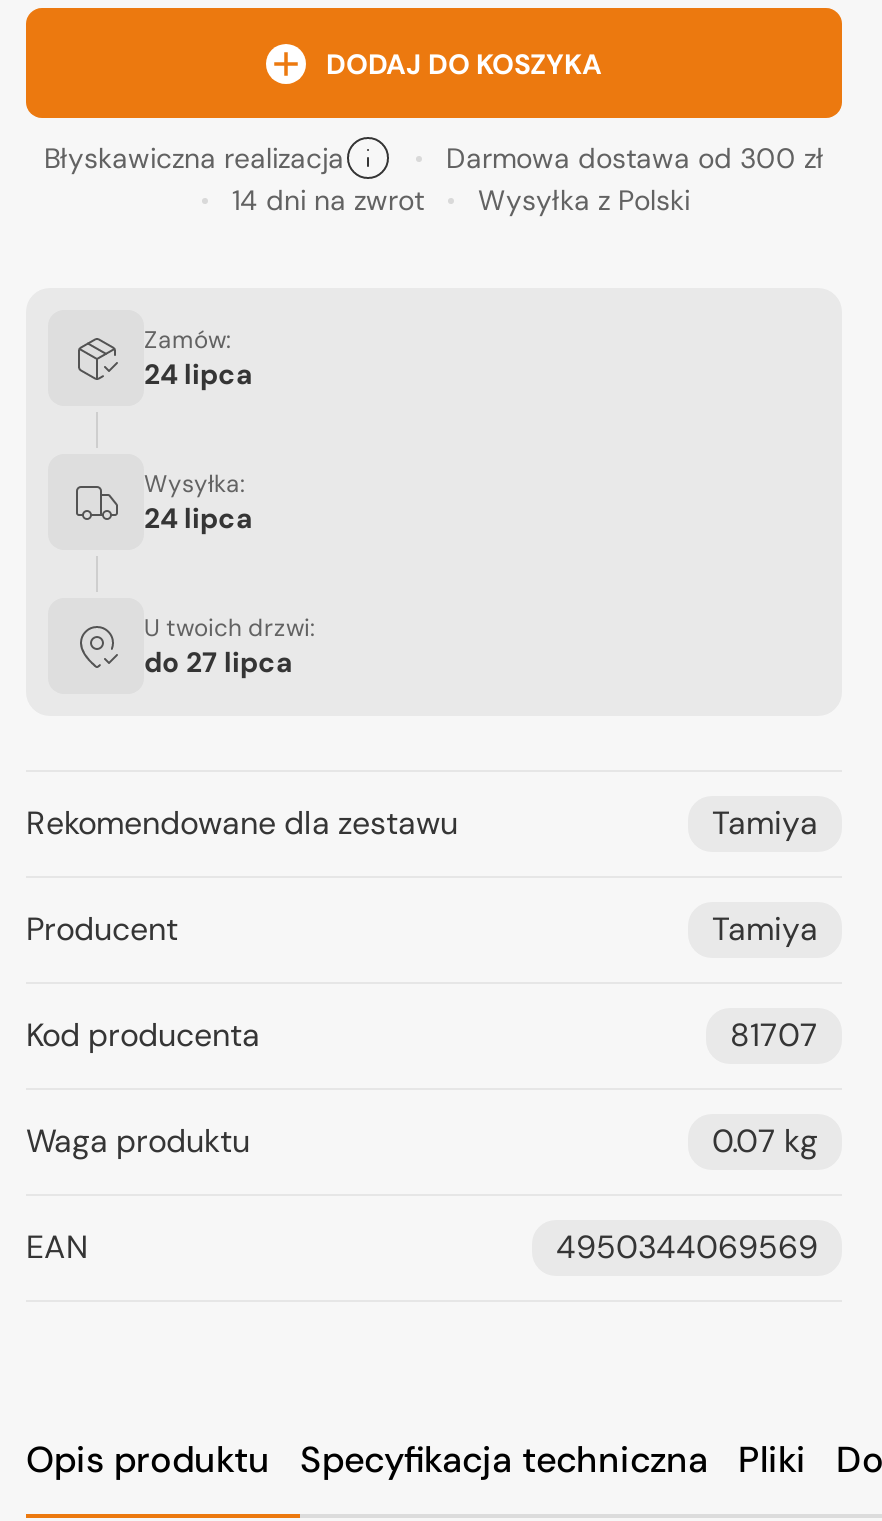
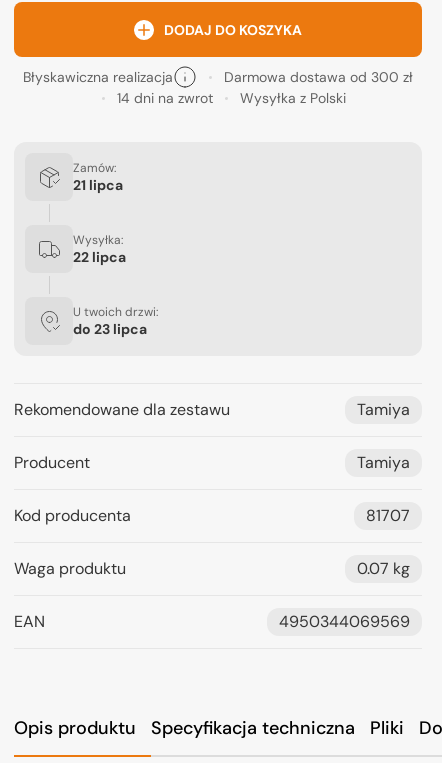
[144,356,252,392] 24 lipca -> [73,176,123,194] 21 lipca
[144,500,252,536] 24 lipca -> [73,248,126,266] 22 lipca
[144,644,292,680] do 27 lipca -> [73,320,147,338] do 23 lipca

